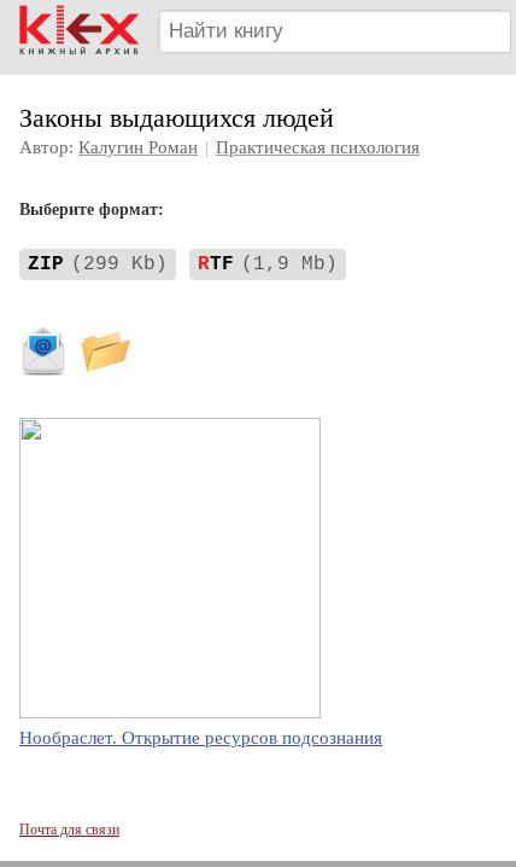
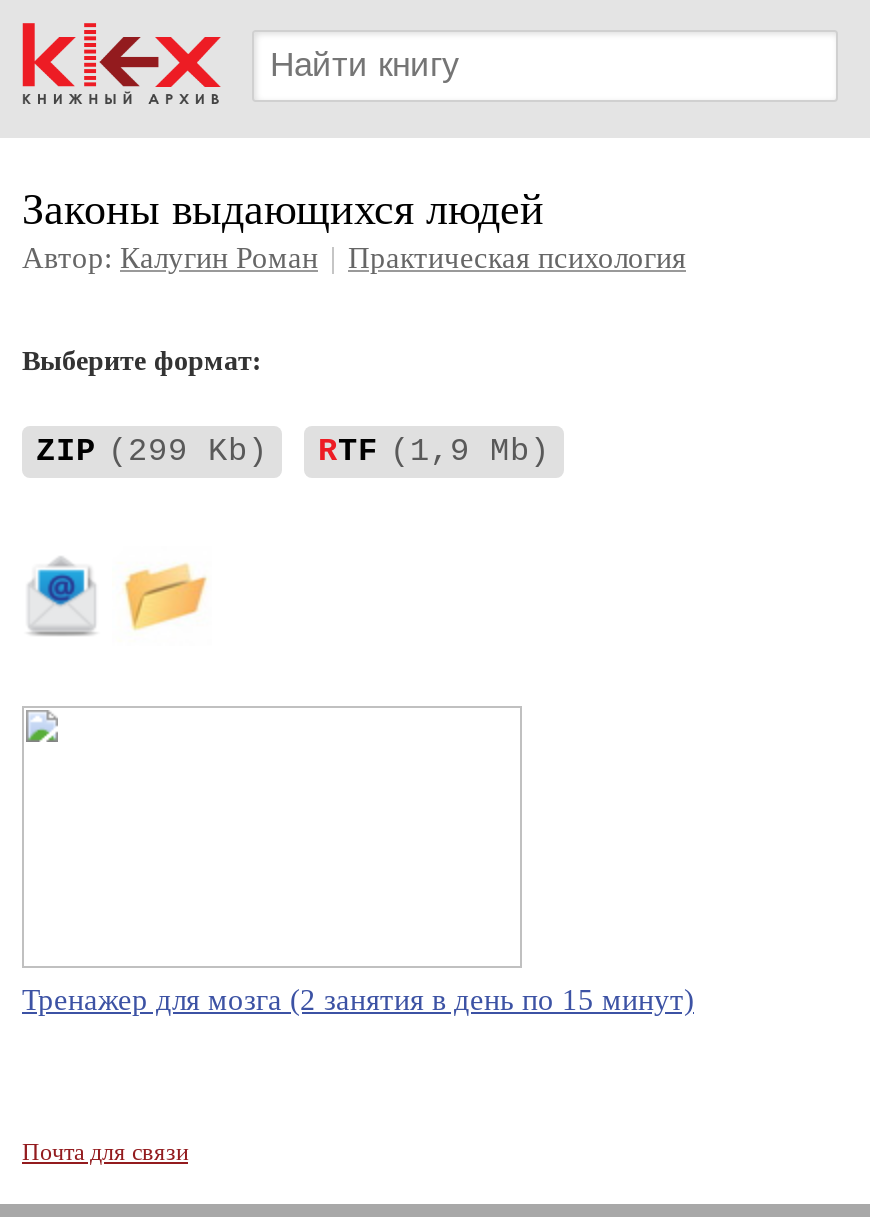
[19,728,382,747] Нообраслет. Открытие ресурсов подсознания -> [22,984,694,1016] Тренажер для мозга (2 занятия в день по 15 минут)

